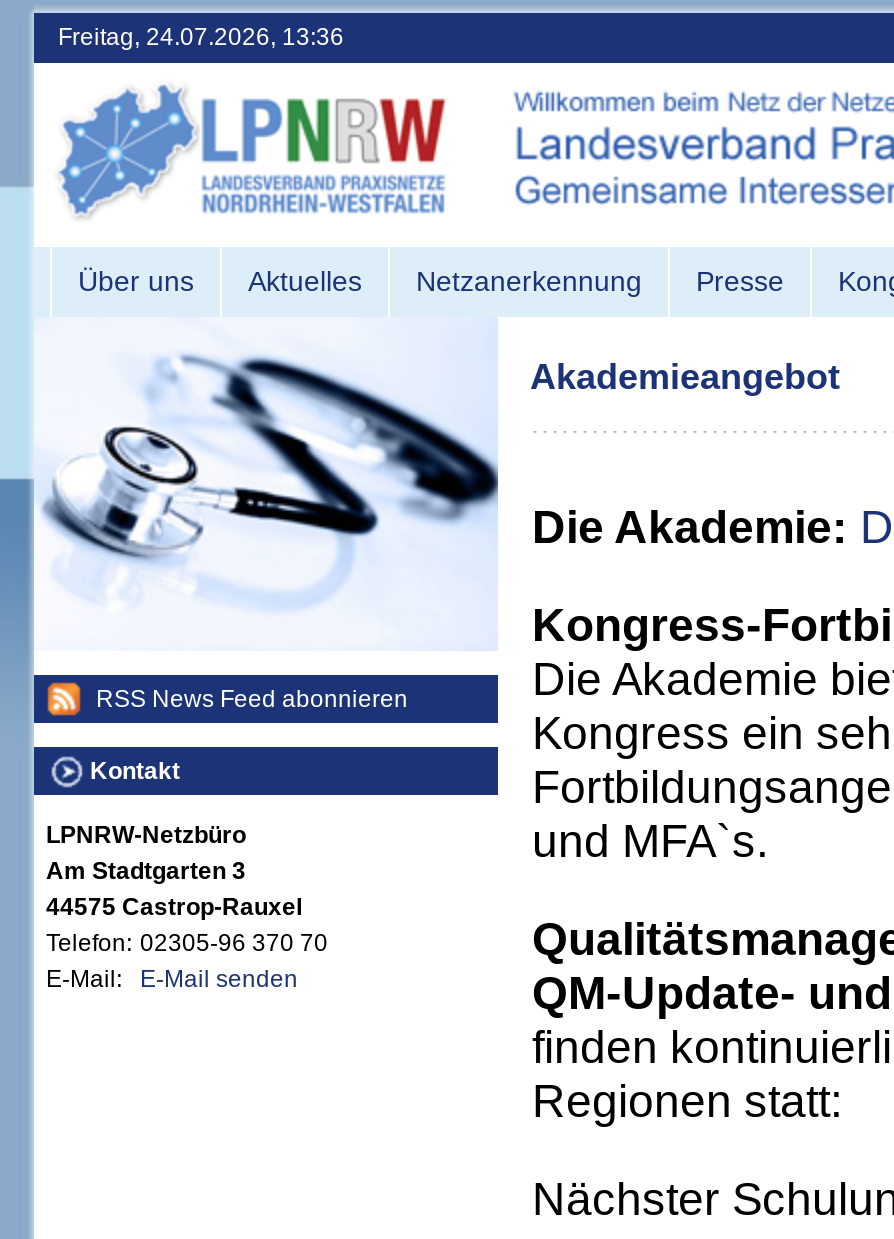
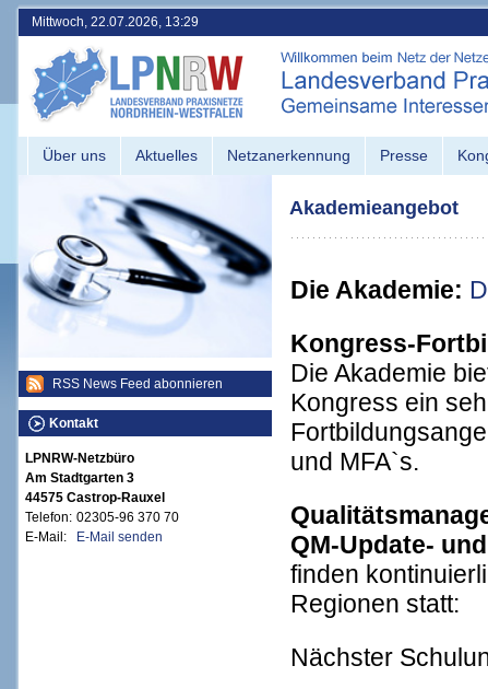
[34,23,344,51] Freitag, 24.07.2026, 13:36 -> [19,14,199,30] Mittwoch, 22.07.2026, 13:29

